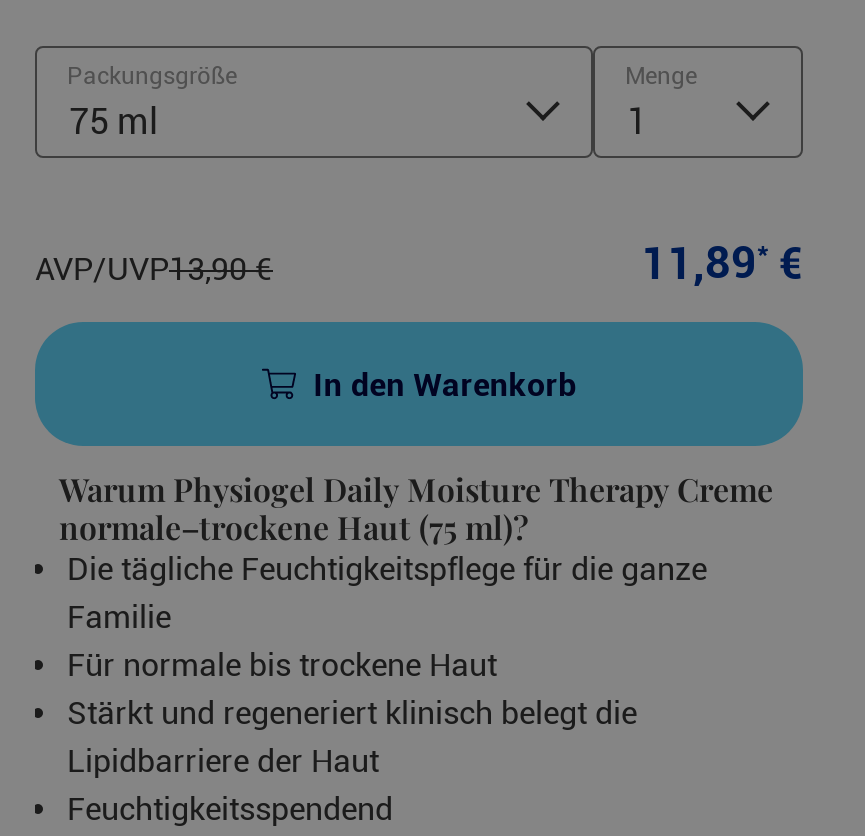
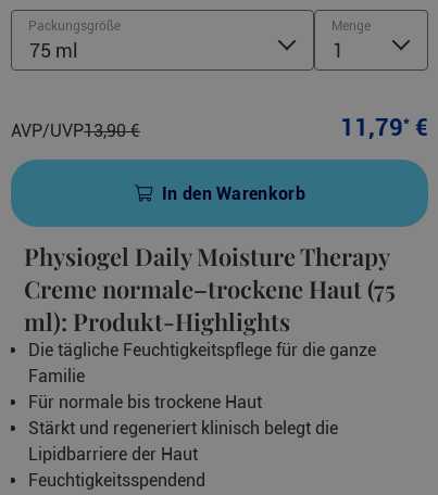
[641,236,803,289] 11, 89 * € -> [340,113,428,141] 11, 79 * €
[59,469,773,549] Warum Physiogel Daily Moisture Therapy Creme | normale–trockene Haut (75 ml)? -> [24,240,396,338] Physiogel Daily Moisture Therapy | Creme normale–trockene Haut (75 | ml): Produkt-Highlights

